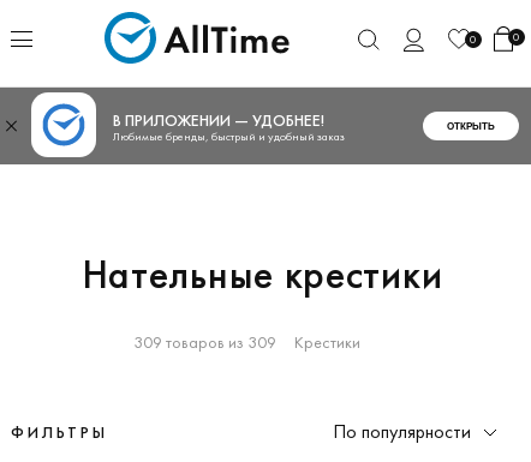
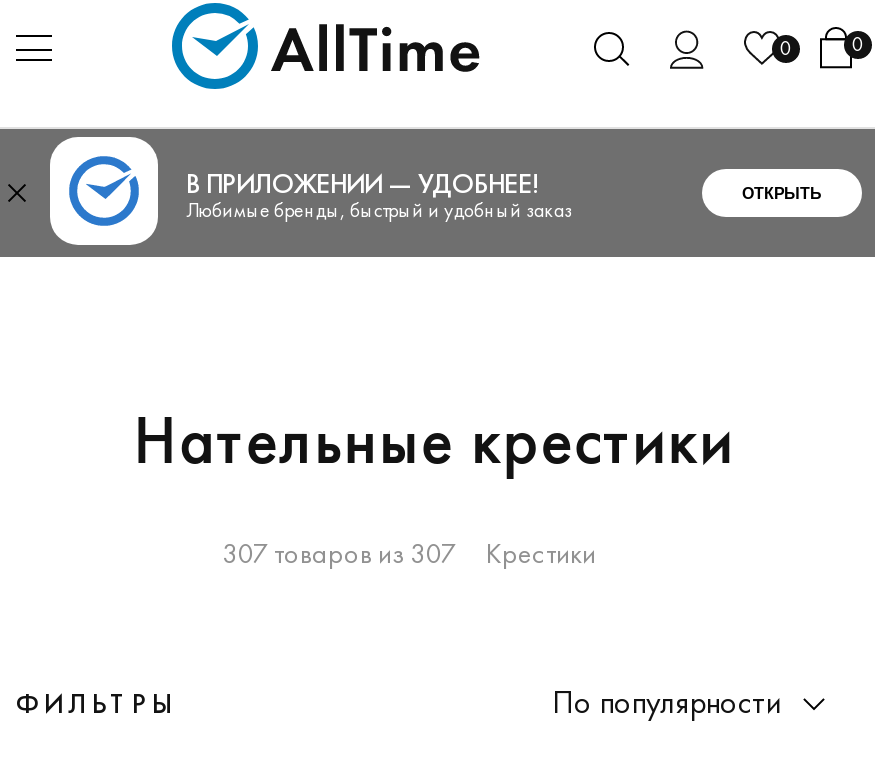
[133,331,360,353] 309 товаров из 309 Крестики -> [222,535,596,571] 307 товаров из 307 Крестики

